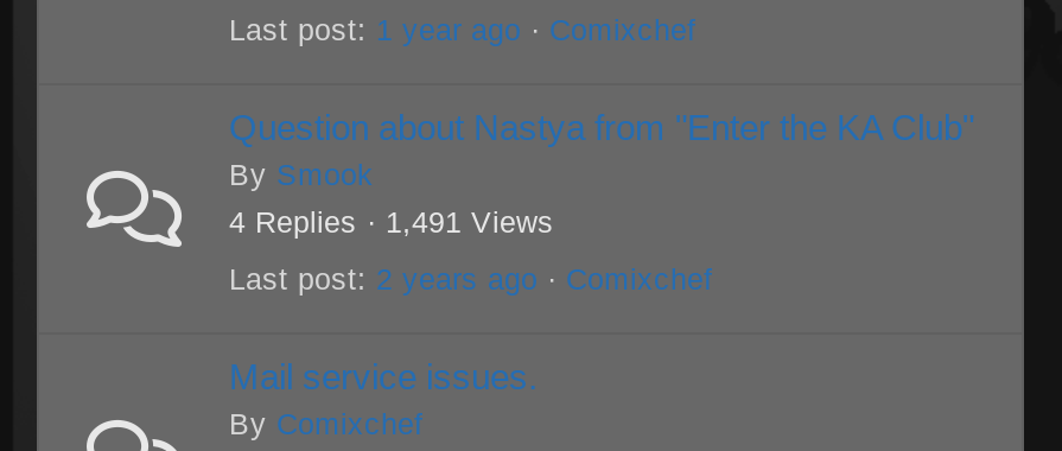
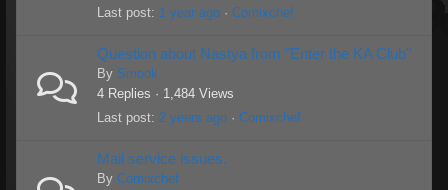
[229,206,554,240] 4 Replies · 1,491 Views -> [97,87,234,101] 4 Replies · 1,484 Views

